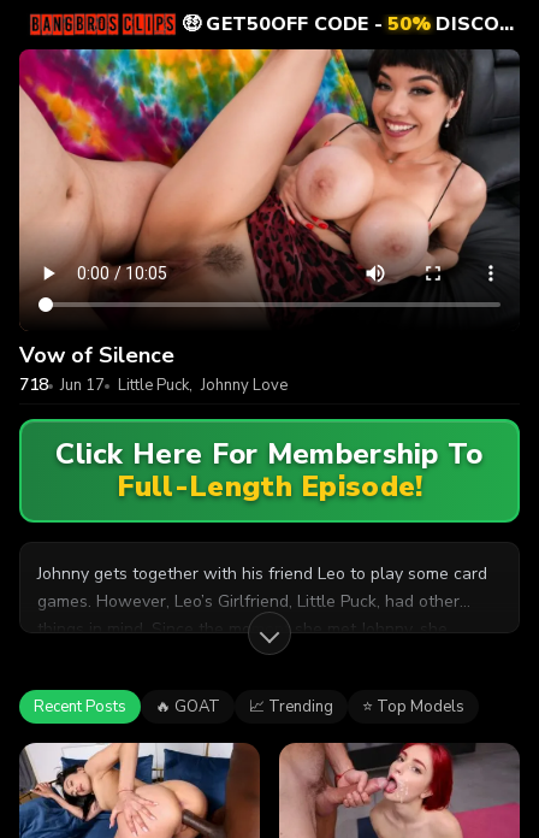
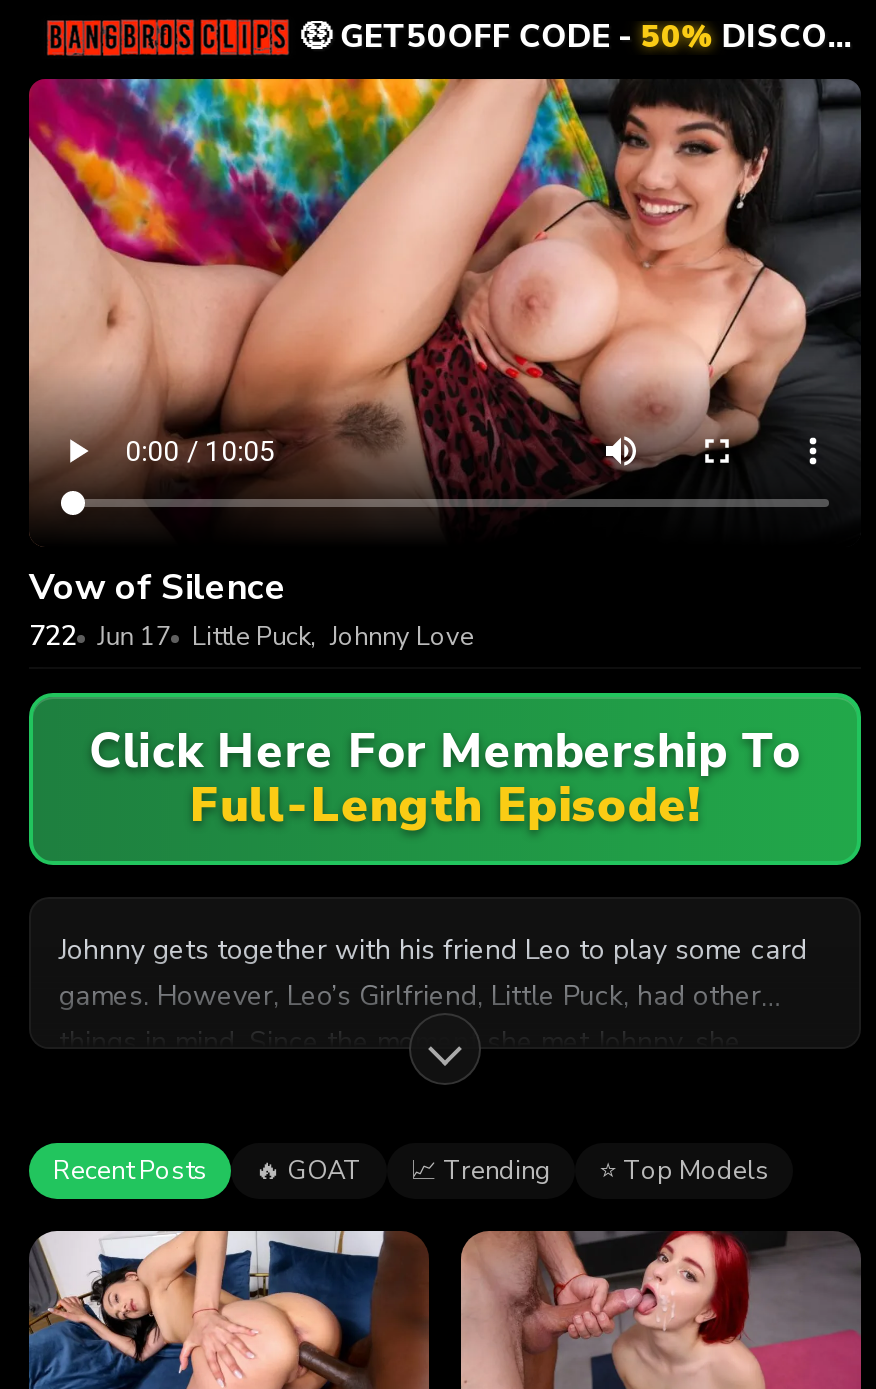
[19,374,287,396] 718 Jun 17 Little Puck, Johnny Love -> [29,618,474,656] 722 Jun 17 Little Puck, Johnny Love

